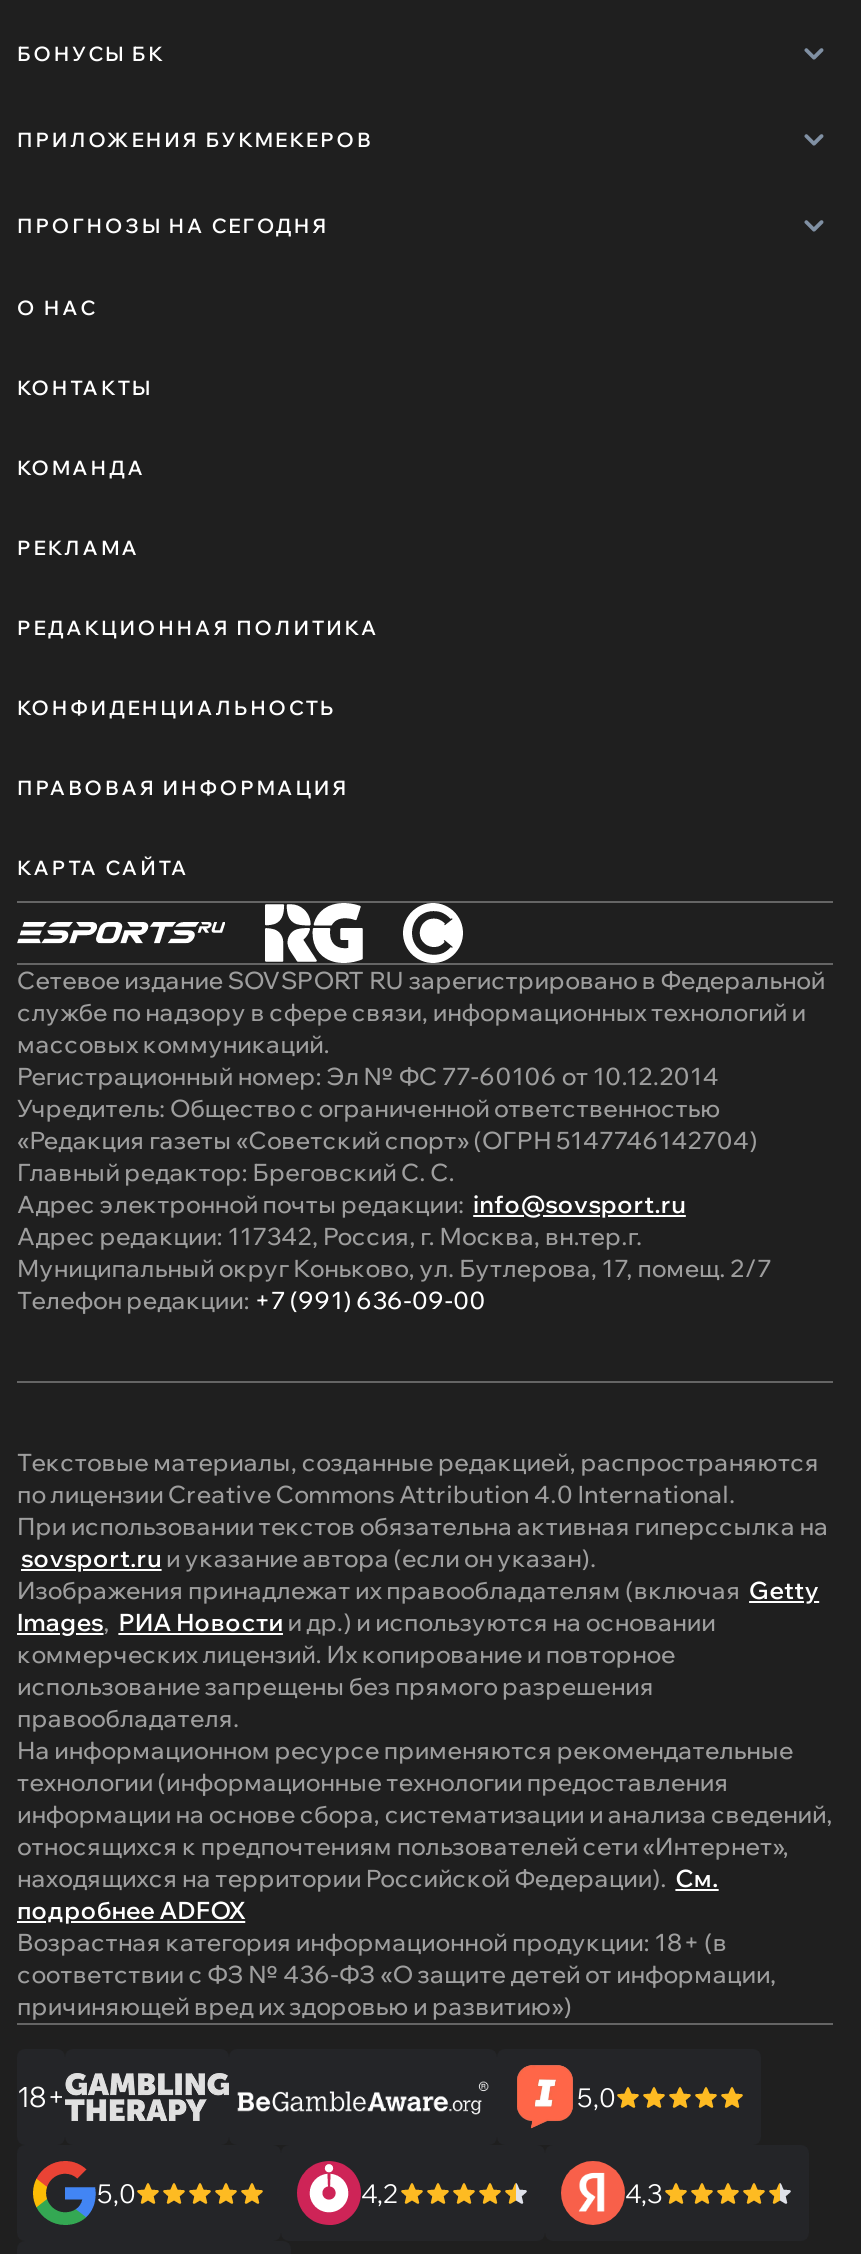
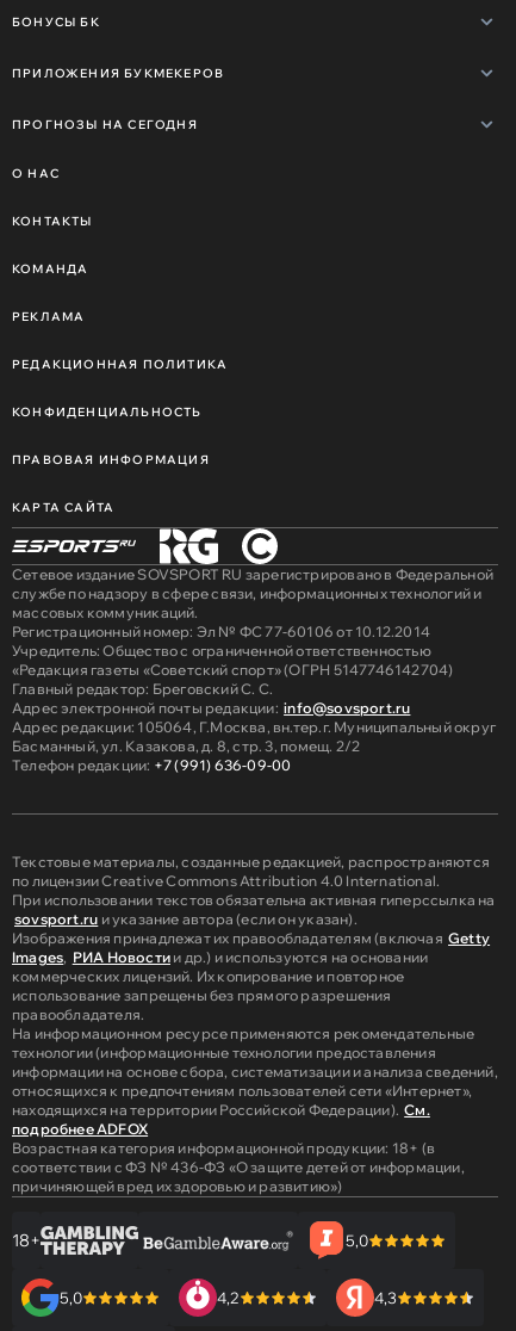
[17,1222,772,1284] Адрес редакции: 117342, Россия, г. Москва, вн.тер.г. | Муниципальный округ Коньково, ул. Бутлерова, 17, помещ. 2/7 -> [12,718,496,755] Адрес редакции: 105064, Г.Москва, вн.тер.г. Муниципальный округ | Басманный, ул. Казакова, д. 8, стр. 3, помещ. 2/2

